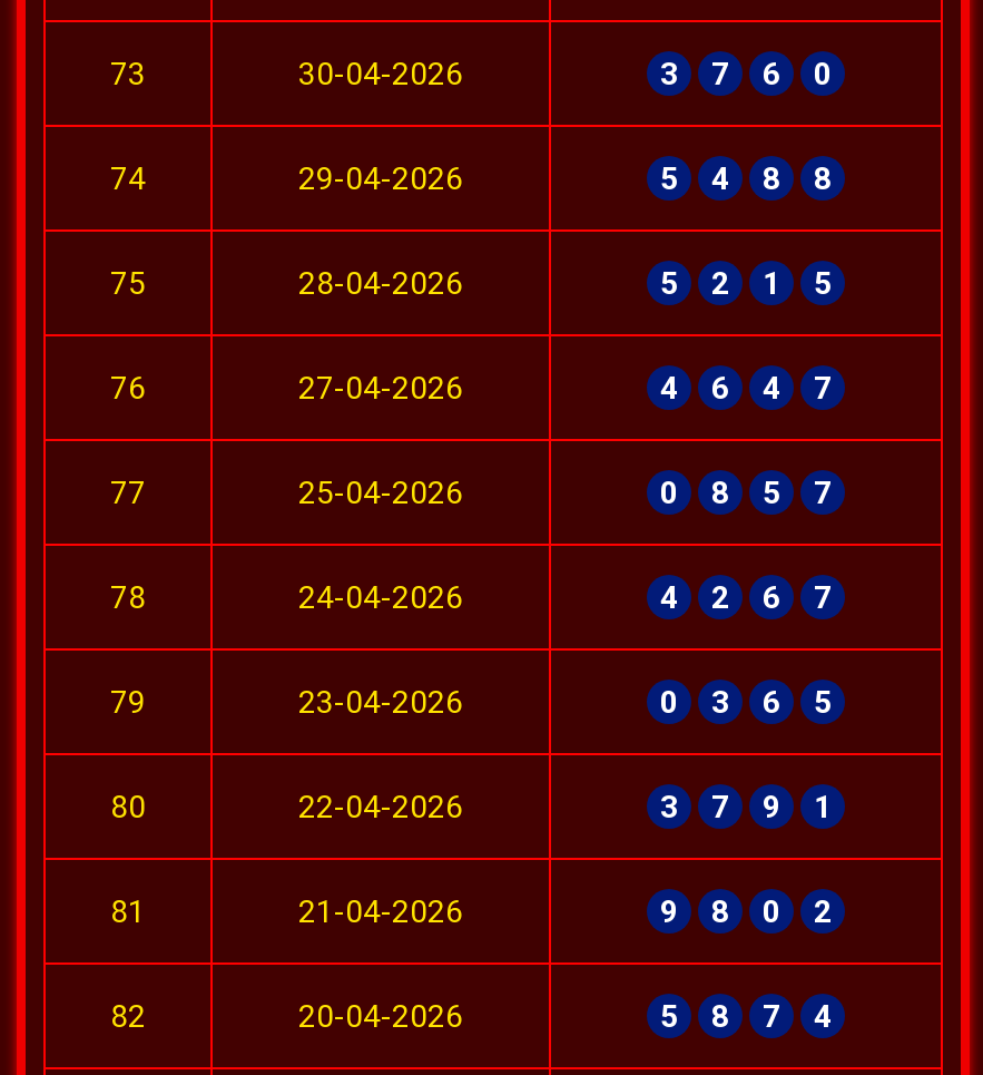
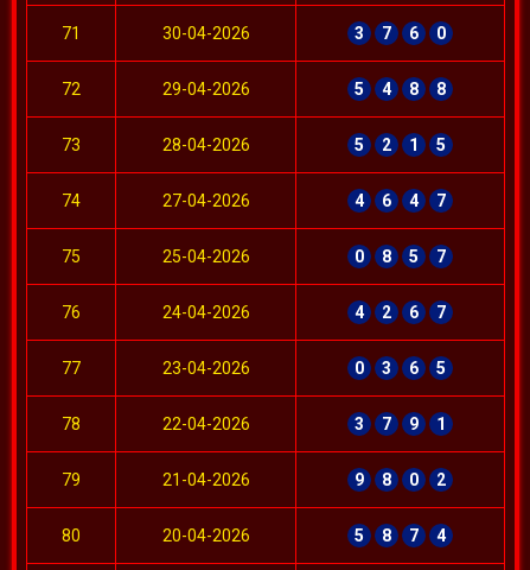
[110,56,146,91] 73 -> [62,24,81,43] 71
[110,160,146,196] 74 -> [62,80,81,99] 72
[110,265,146,301] 75 -> [62,135,81,154] 73
[110,370,146,405] 76 -> [62,191,81,210] 74
[110,475,146,510] 77 -> [62,247,81,266] 75
[110,579,146,615] 78 -> [62,303,81,322] 76
[110,684,146,720] 79 -> [62,359,81,378] 77
[110,789,146,824] 80 -> [62,414,81,433] 78
[110,893,146,929] 81 -> [62,470,81,489] 79
[110,998,146,1034] 82 -> [62,526,81,545] 80

